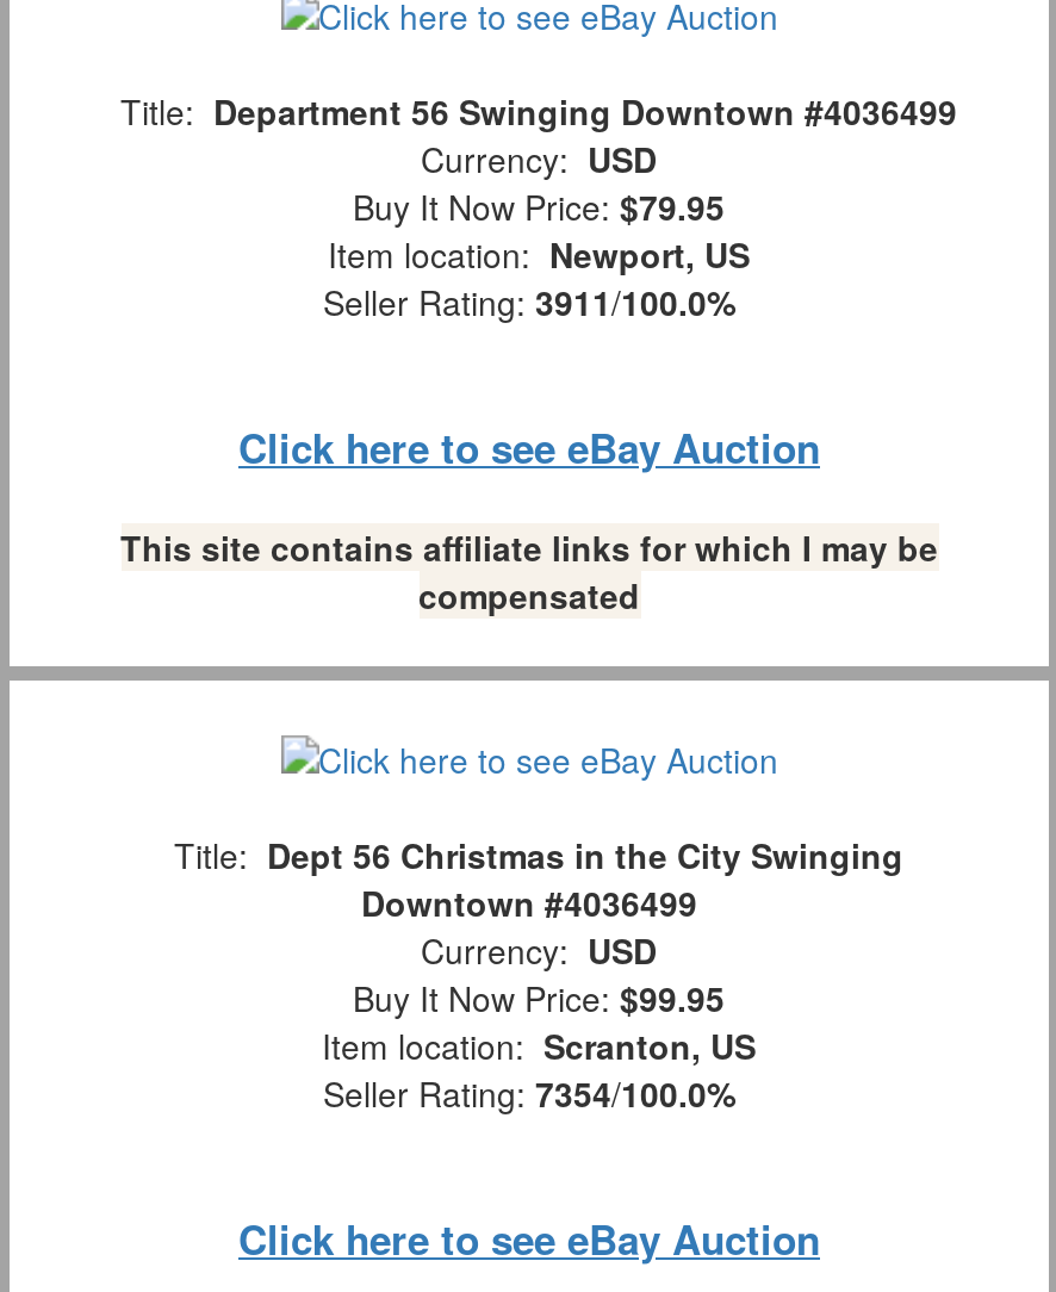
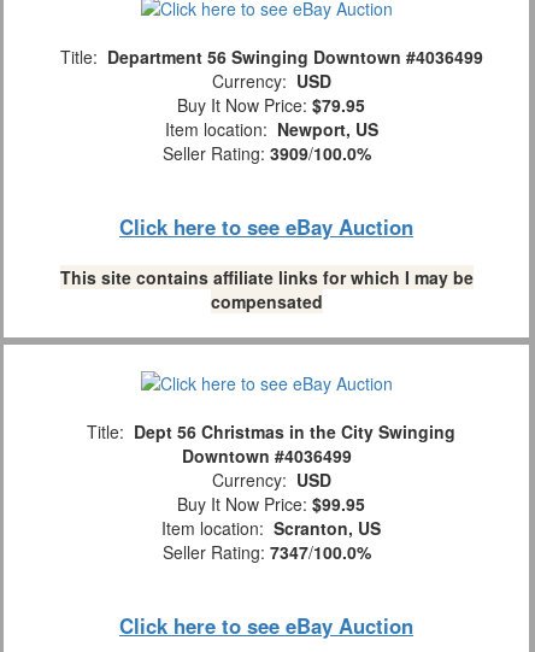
[323,279,735,327] Seller Rating: 3911/100.0% -> [162,141,371,165] Seller Rating: 3909/100.0%
[323,1069,735,1116] Seller Rating: 7354/100.0% -> [162,540,371,564] Seller Rating: 7347/100.0%

